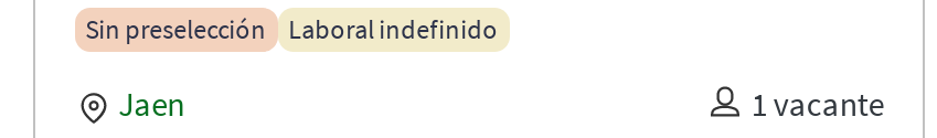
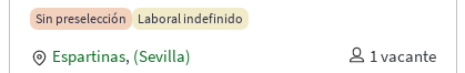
[118,83,185,125] Jaen -> [52,46,190,67] Espartinas, (Sevilla)

